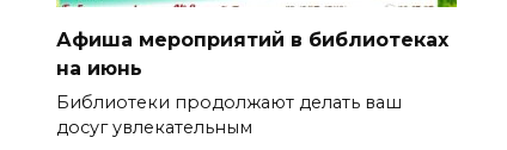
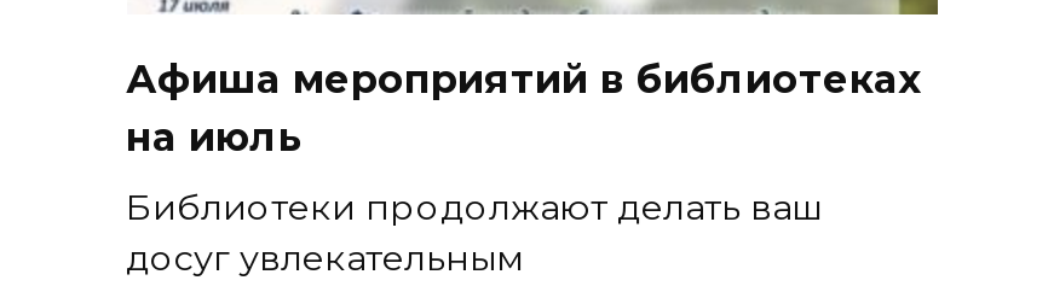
[56,57,142,80] на июнь -> [126,115,303,161] на июль

